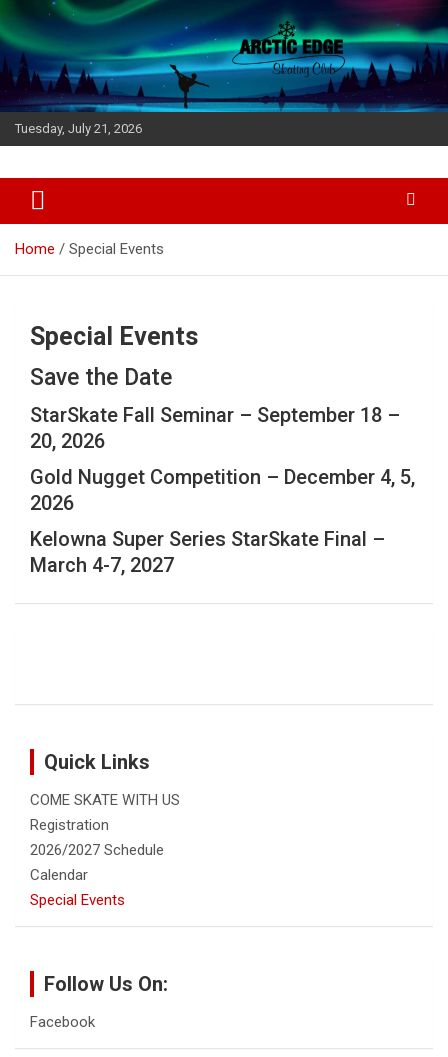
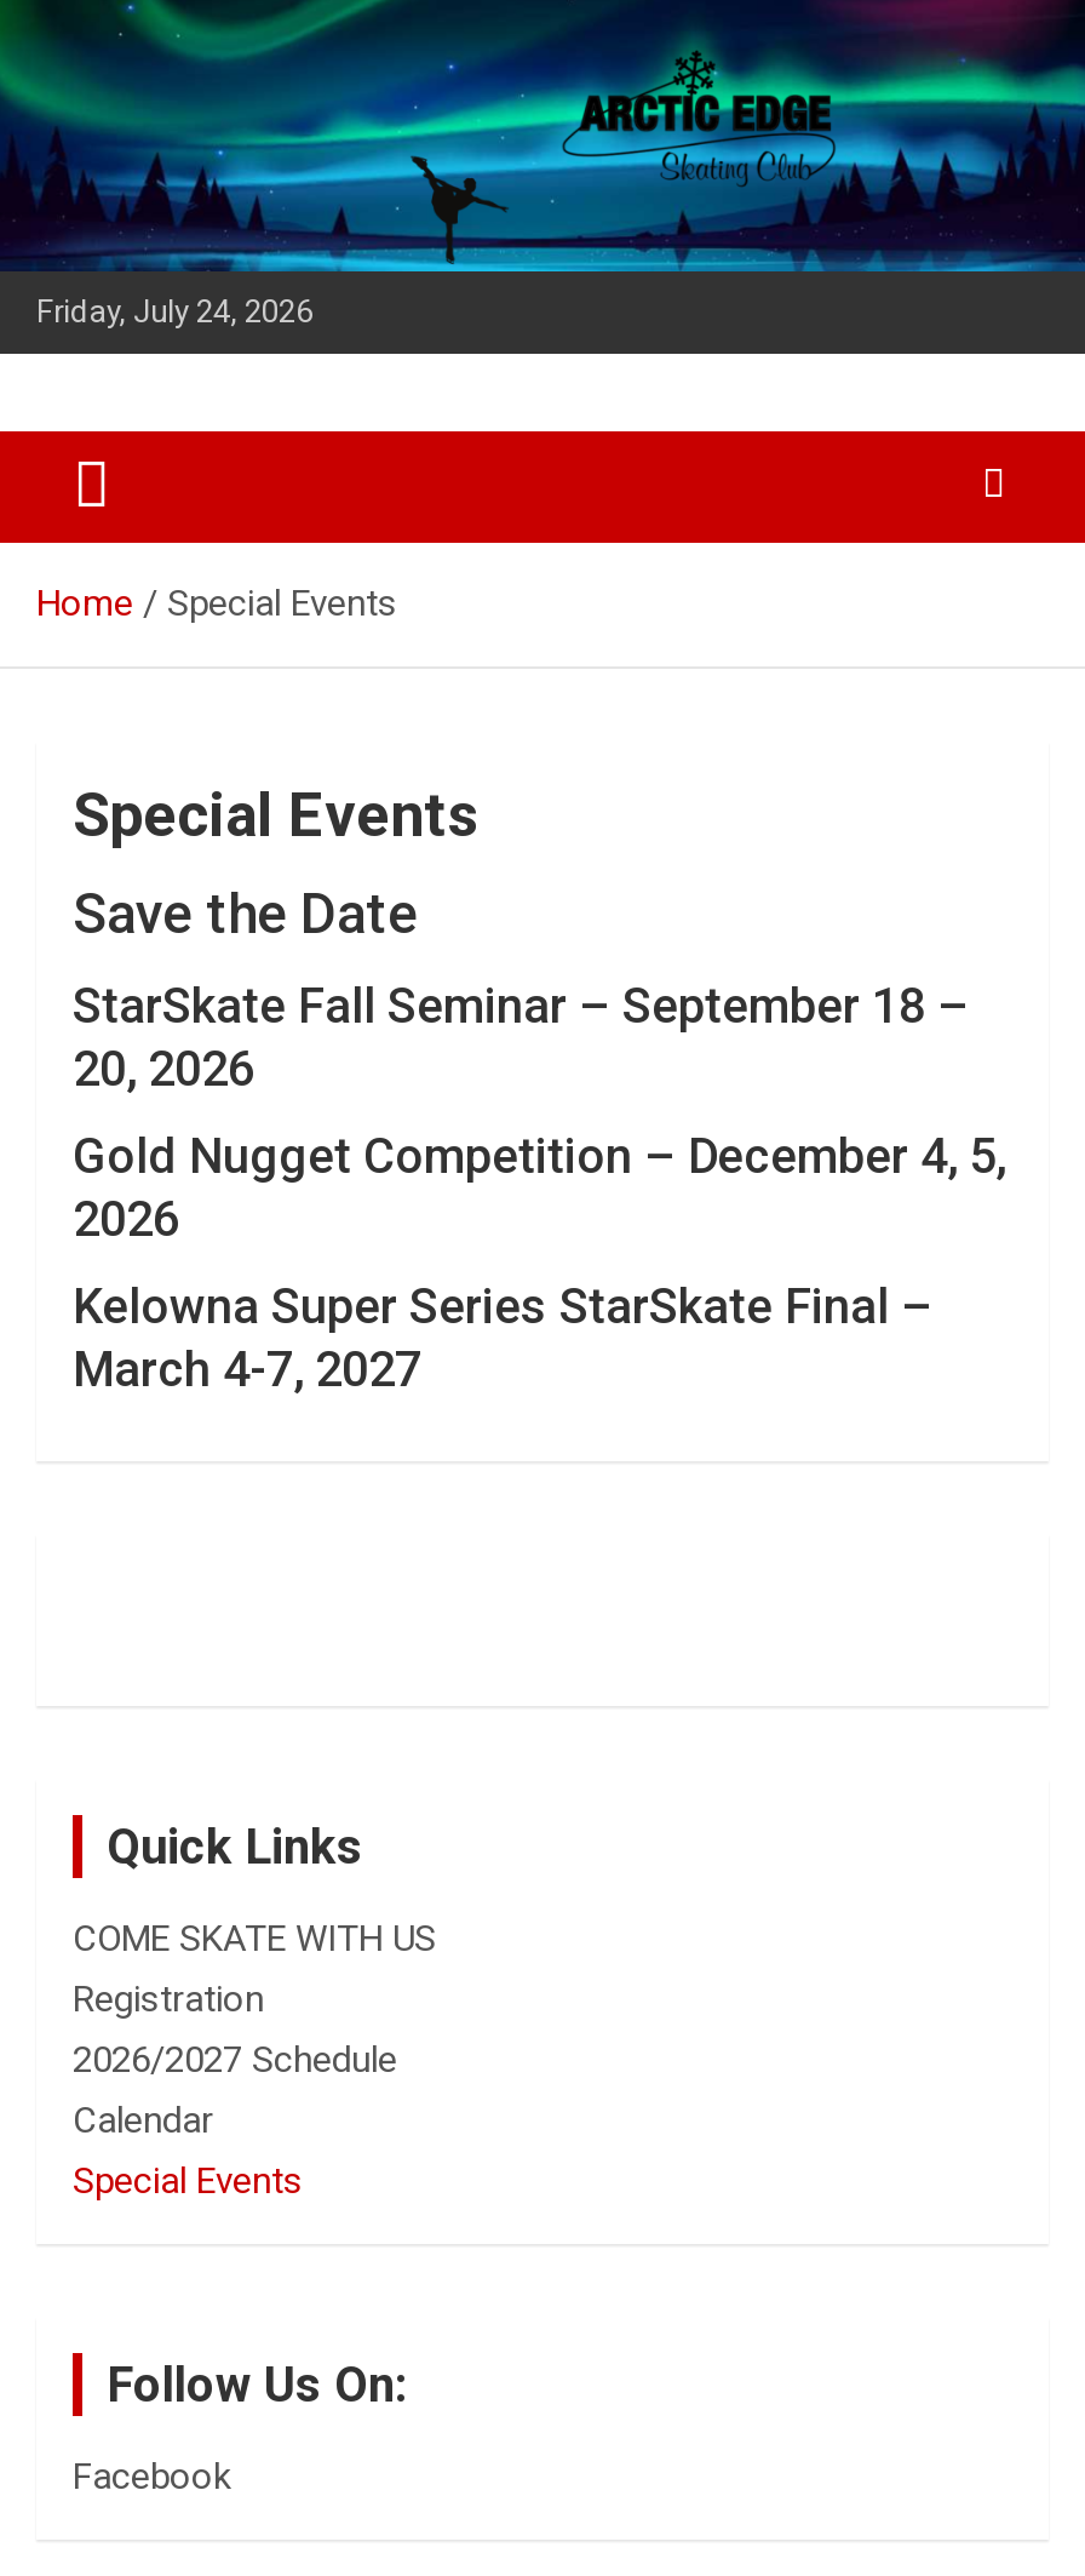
[15,121,142,136] Tuesday, July 21, 2026 -> [36,293,312,330] Friday, July 24, 2026

